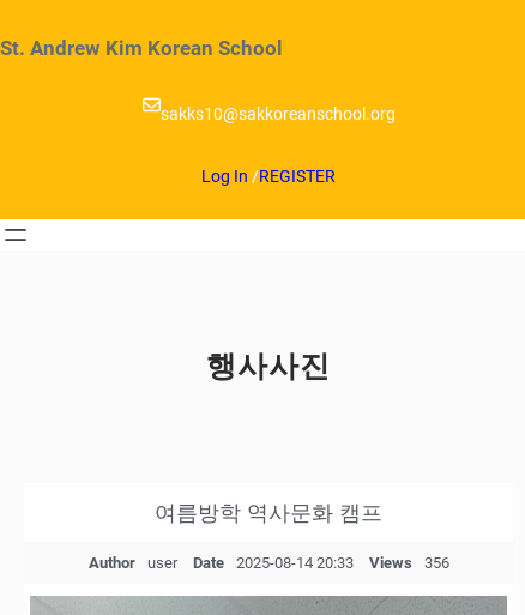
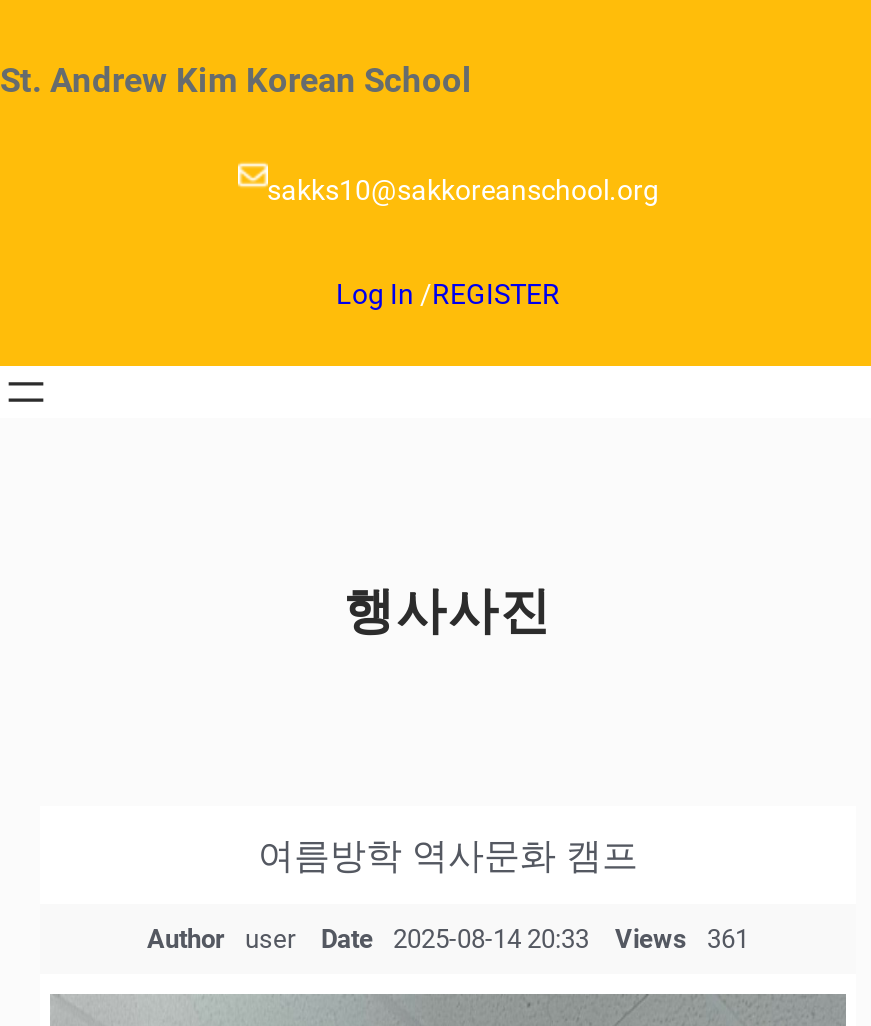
[88,554,449,572] Author user Date 2025-08-14 20:33 Views 356 -> [147,924,749,954] Author user Date 2025-08-14 20:33 Views 361

